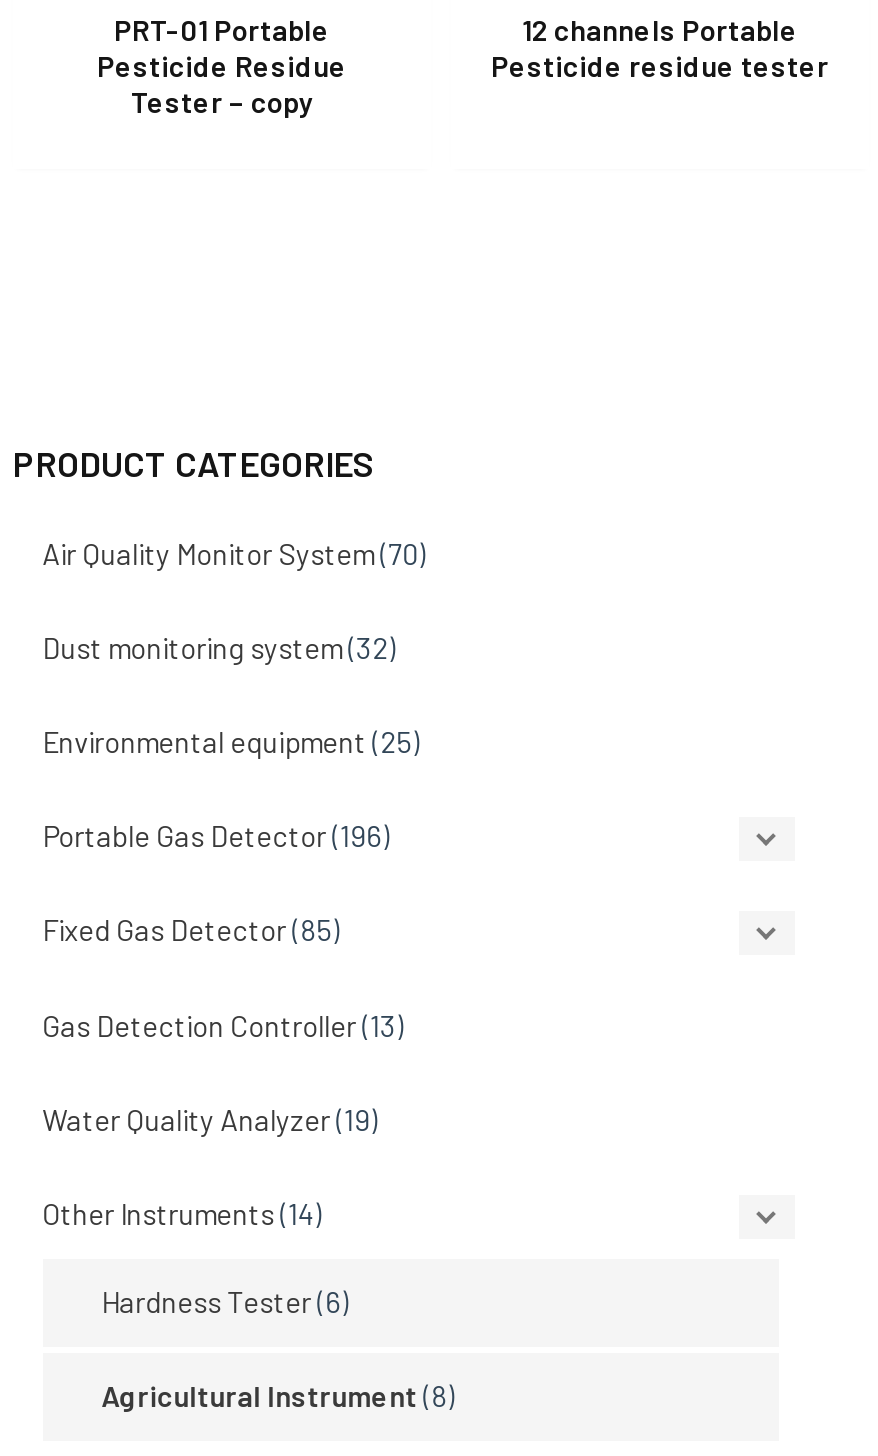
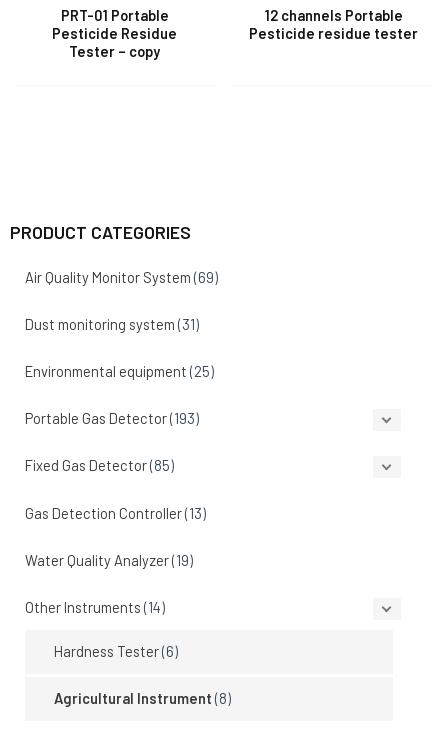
[42,534,426,570] Air Quality Monitor System (70) -> [25,268,218,286] Air Quality Monitor System (69)
[42,629,396,665] Dust monitoring system (32) -> [25,315,199,333] Dust monitoring system (31)
[42,817,390,853] Portable Gas Detector (196) -> [25,409,199,427] Portable Gas Detector (193)

